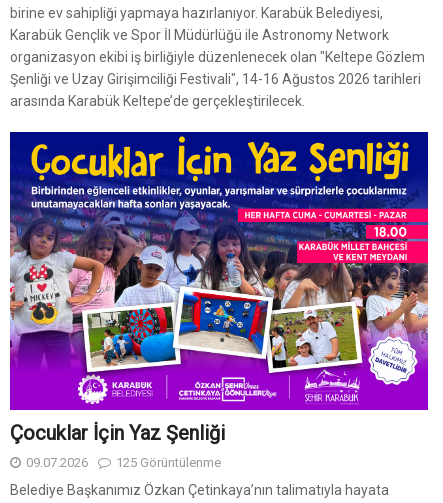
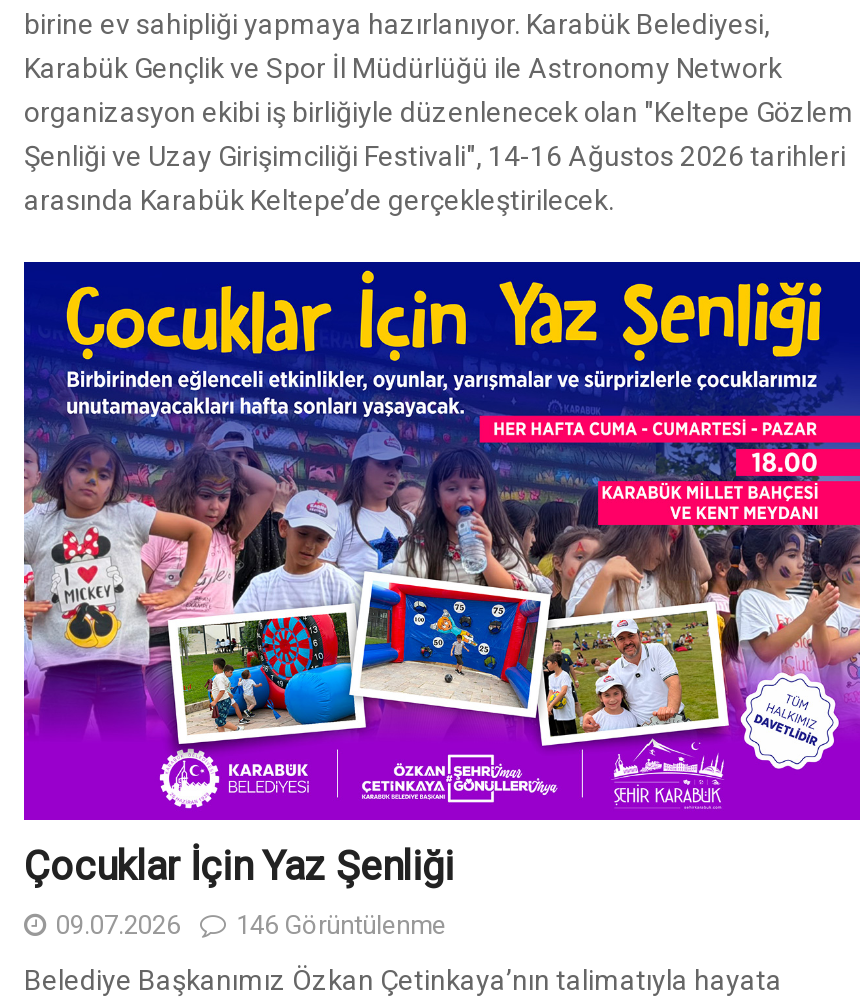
[116,455,221,470] 125 Görüntülenme -> [236,909,446,939] 146 Görüntülenme

